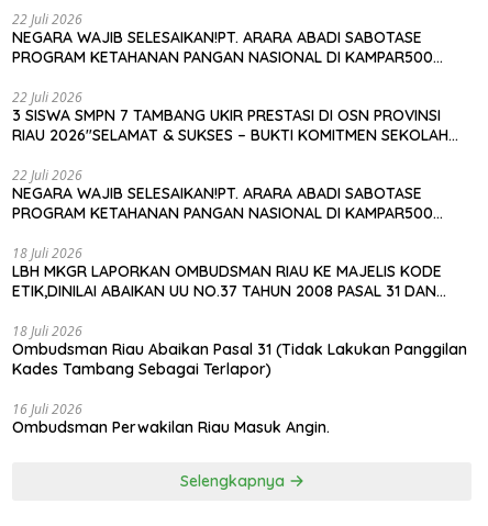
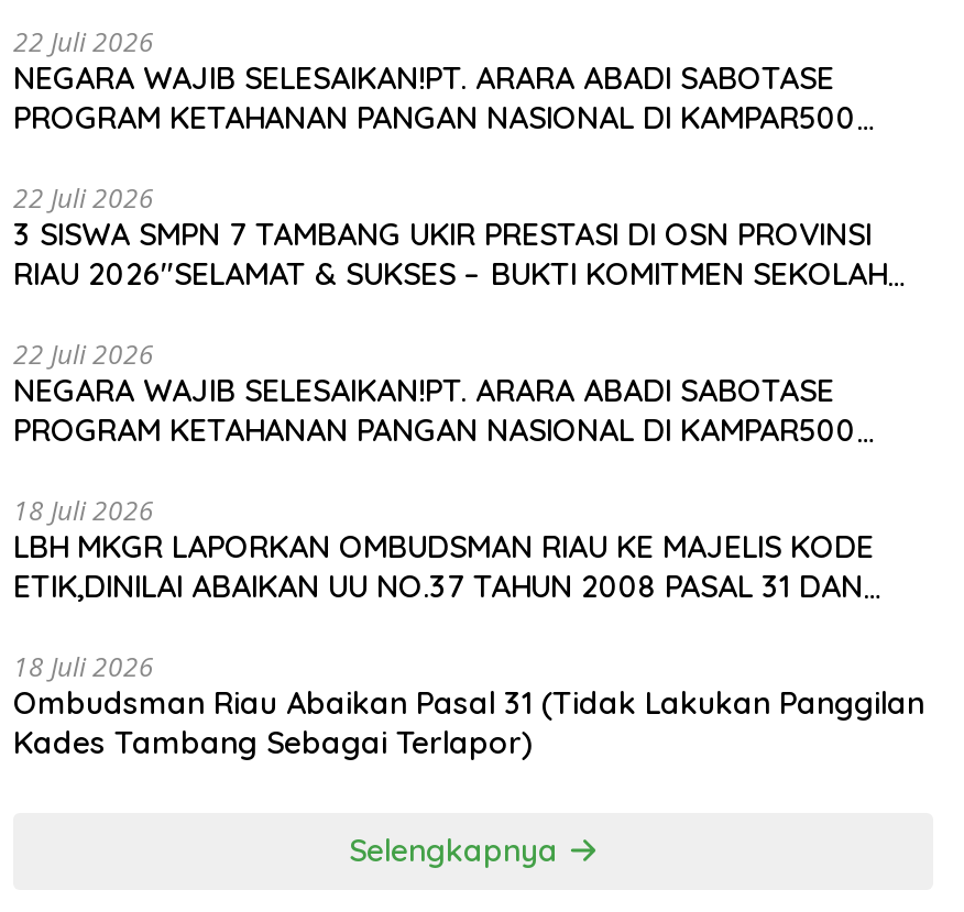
[12,400,330,437] 16 Juli 2026 | Ombudsman Perwakilan Riau Masuk Angin. -> none

